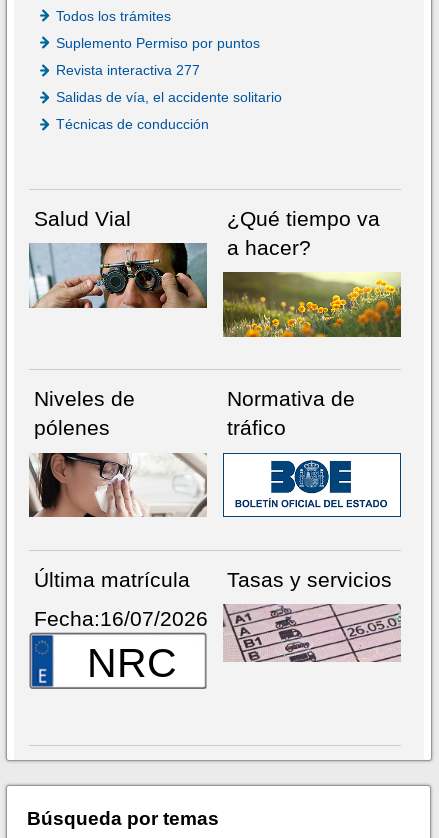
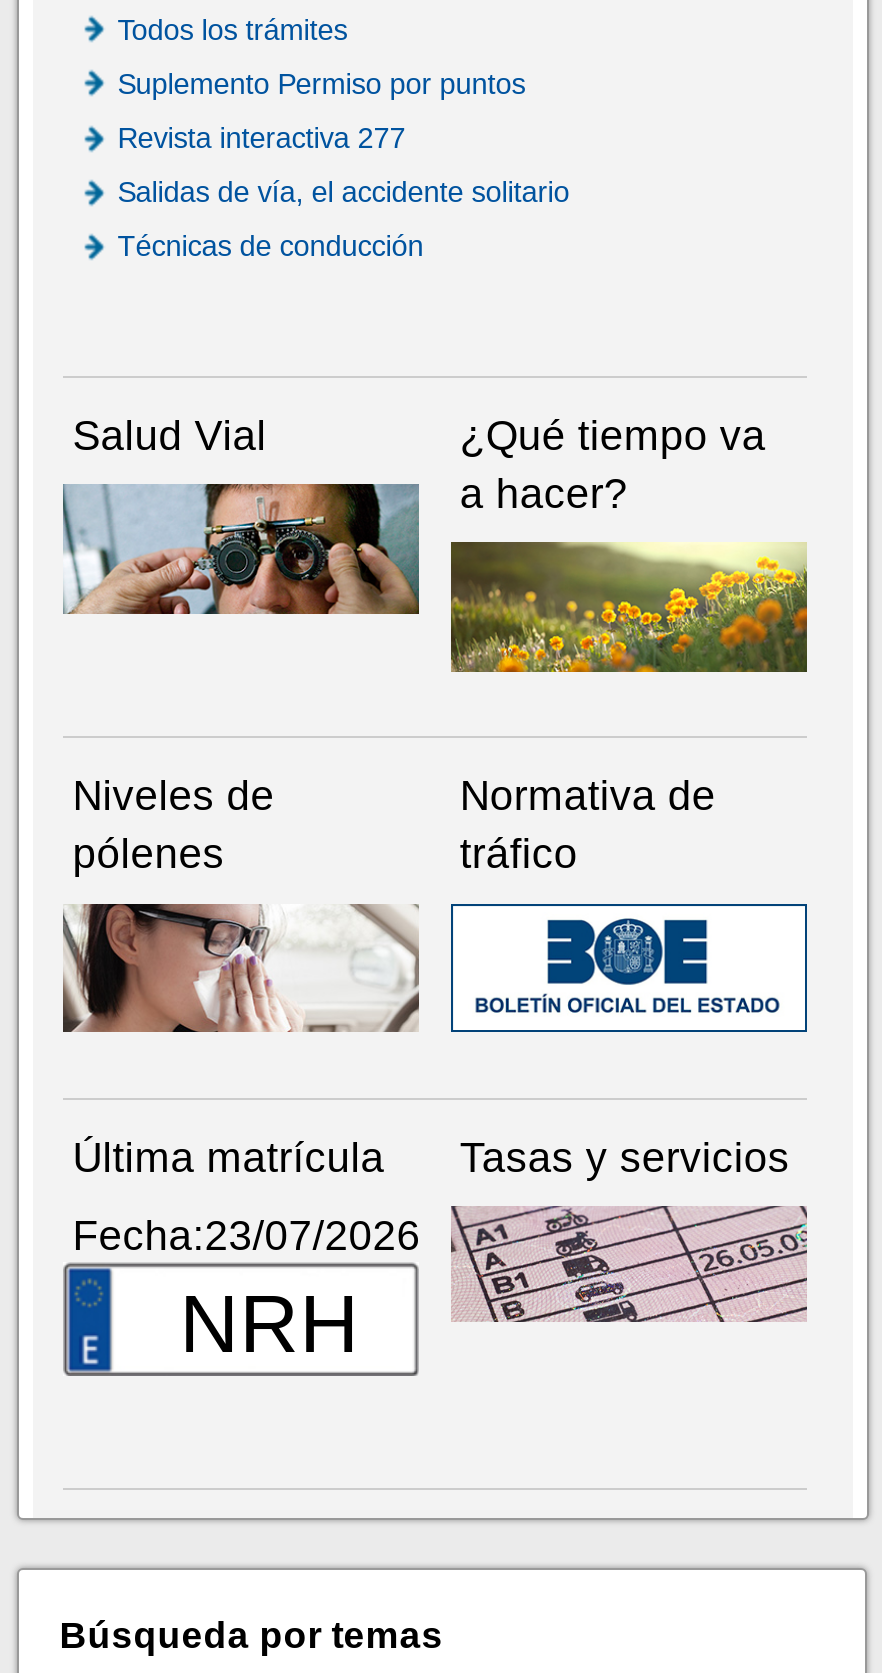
[34,607,208,686] Fecha:16/07/2026 | NRC -> [72,1213,420,1369] Fecha:23/07/2026 | NRH

